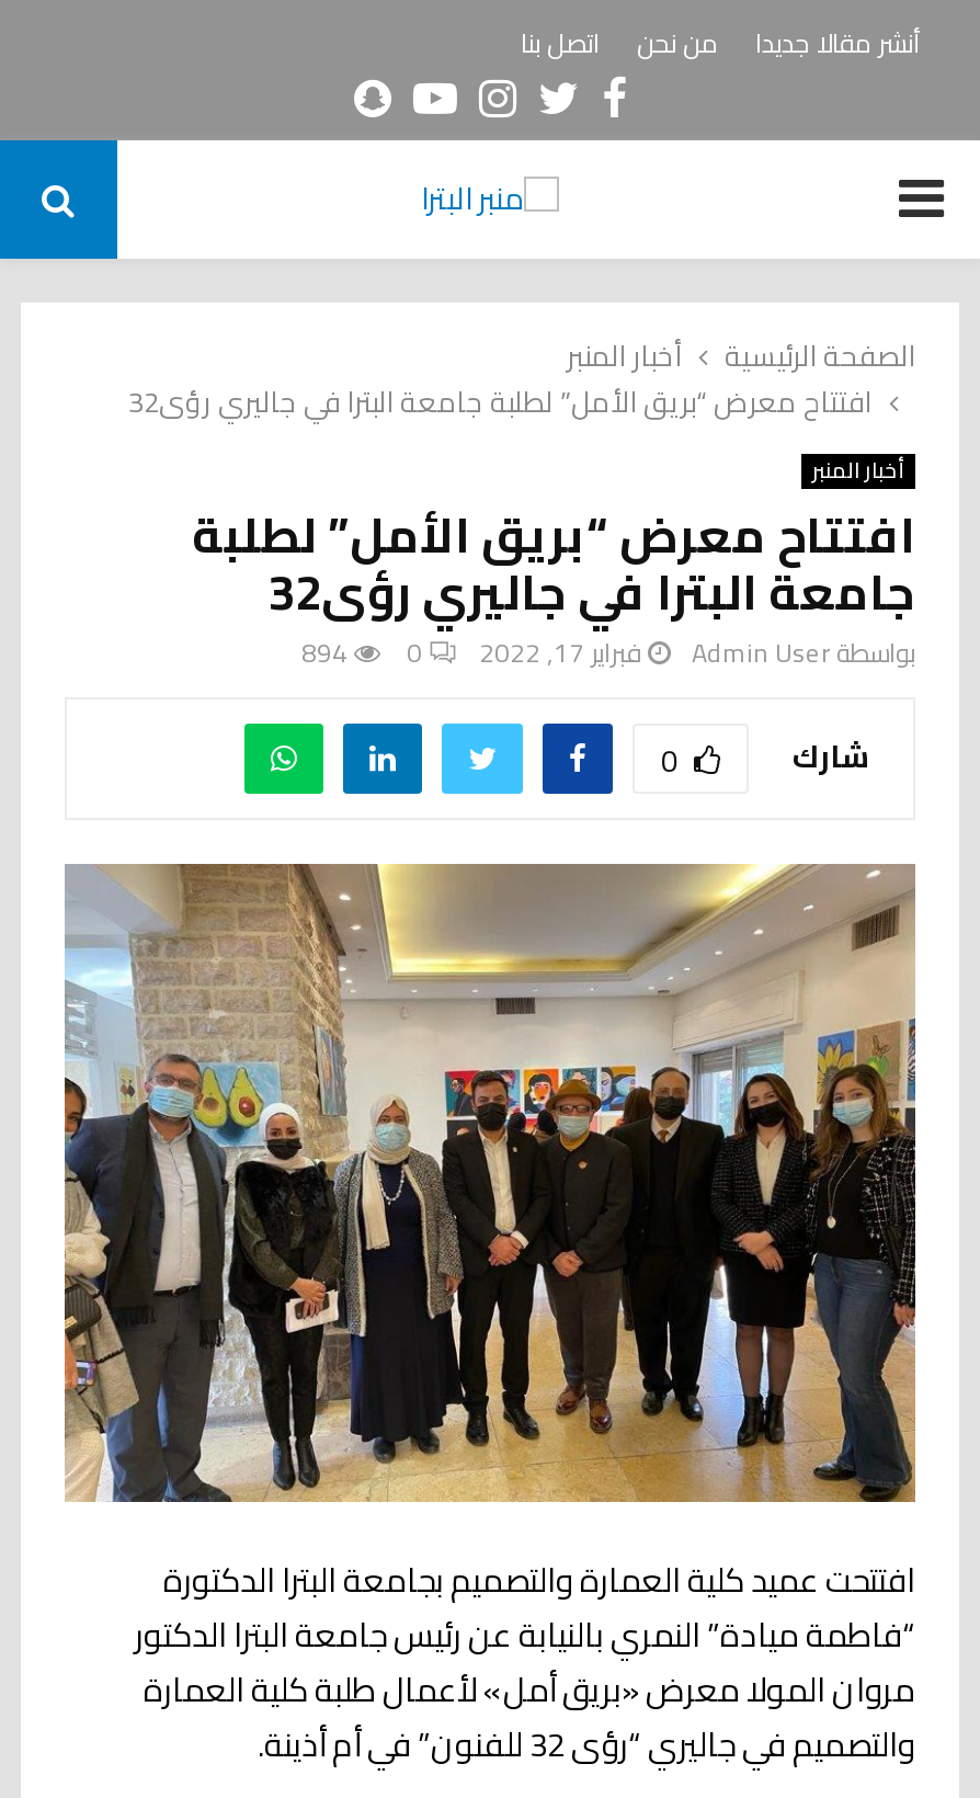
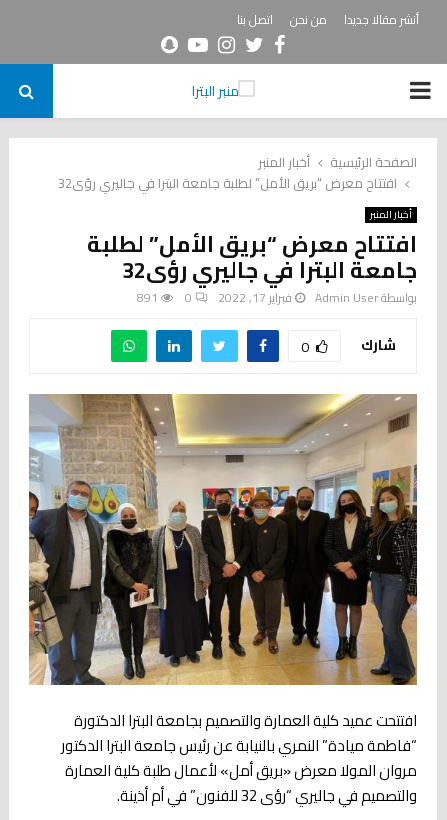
[301,627,422,678] 894 0 -> [137,286,192,309] 891 0

